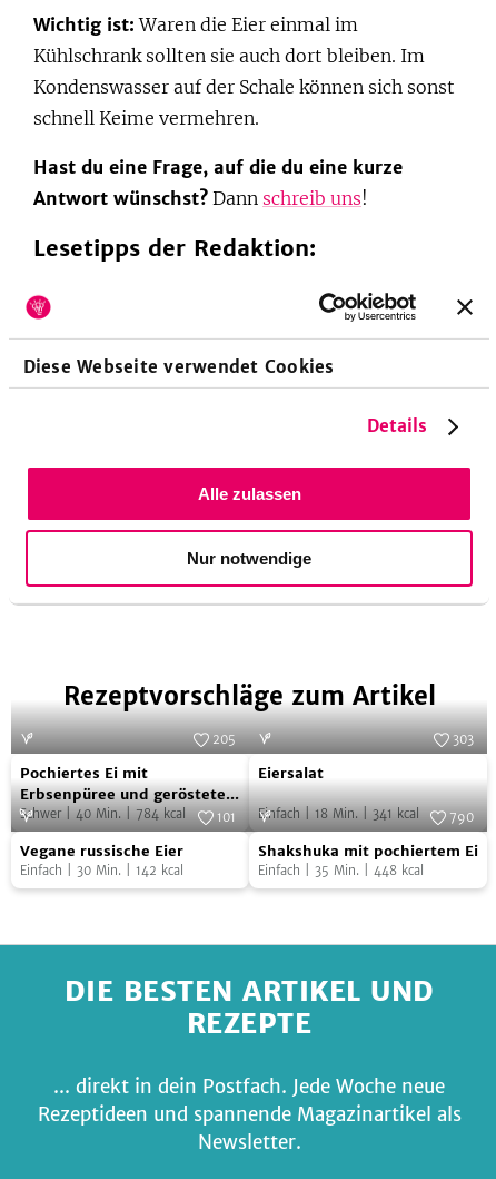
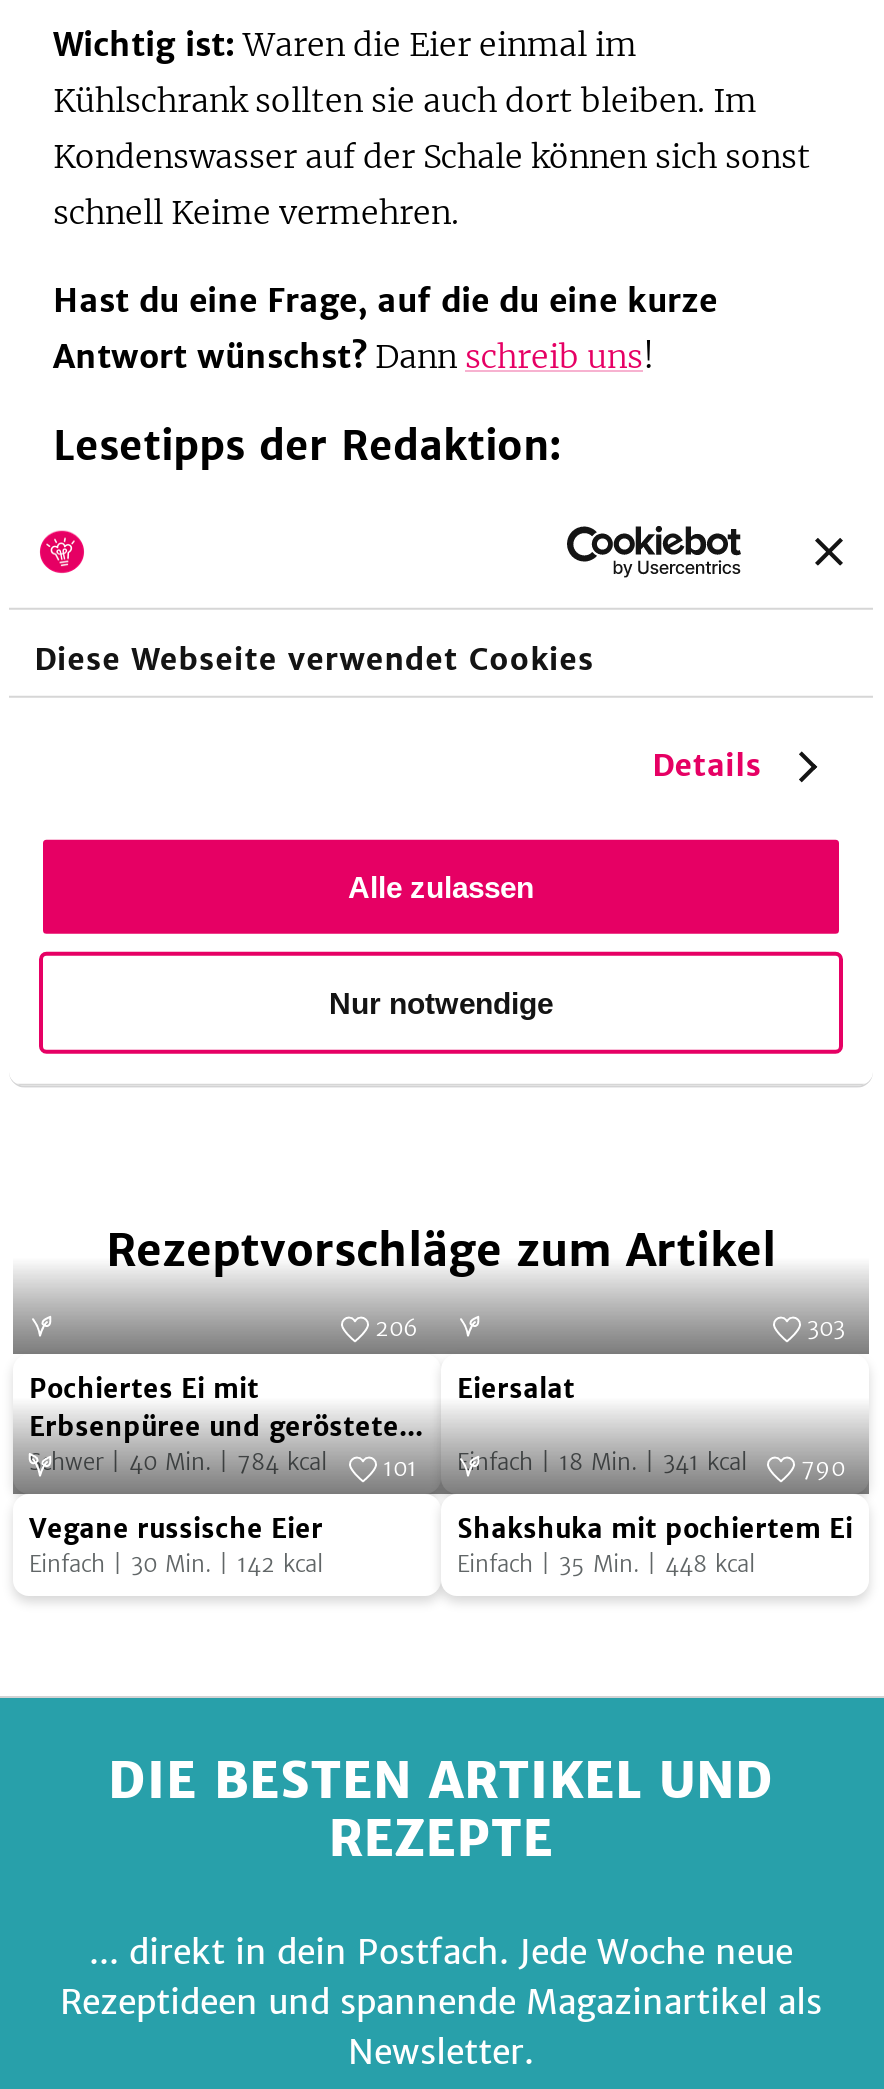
[212,731,236,747] 205 -> [375,1314,417,1342] 206

